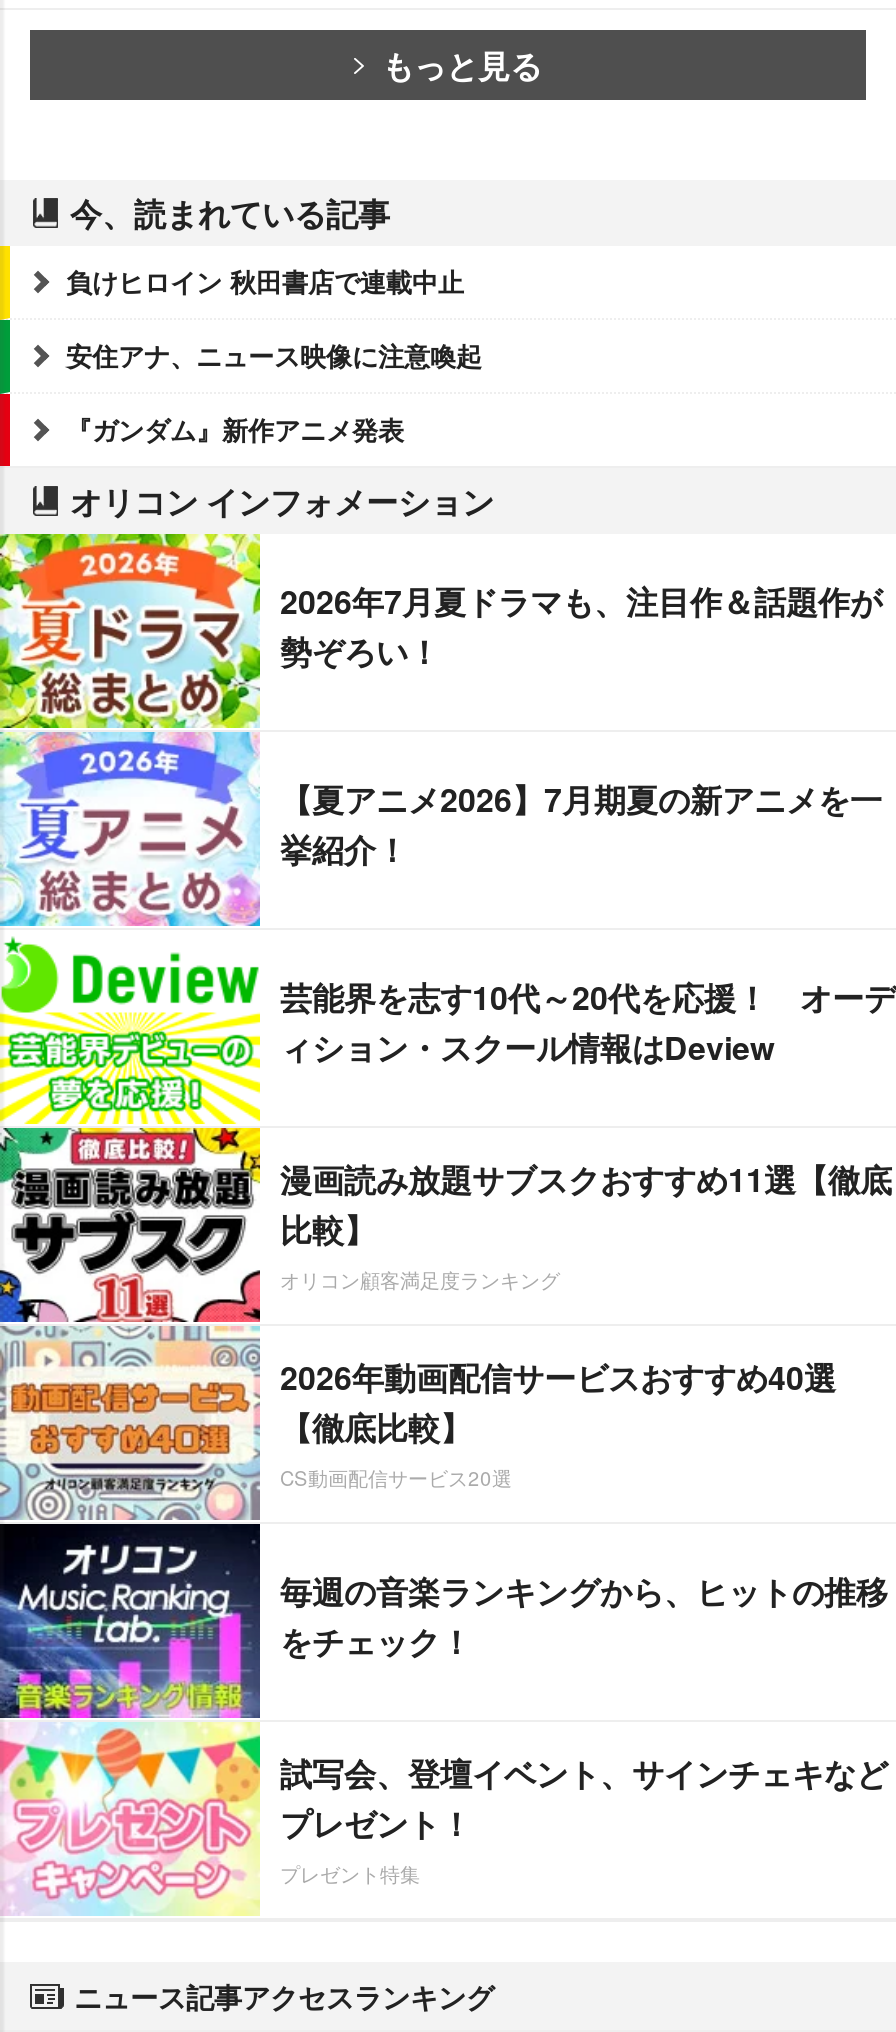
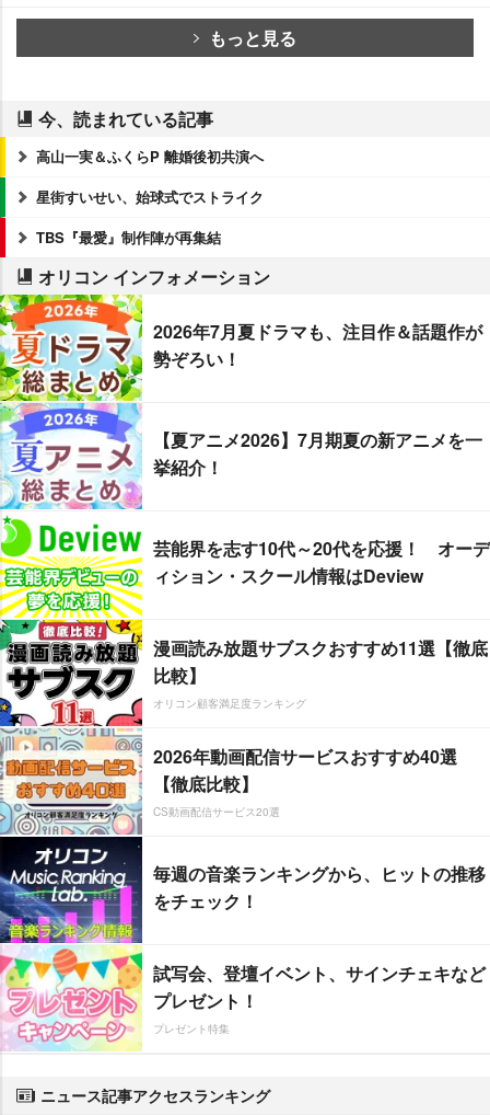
[66,262,464,300] 負けヒロイン 秋田書店で連載中止 -> [36,145,264,166] 高山一実＆ふくらP 離婚後初共演へ
[66,336,482,374] 安住アナ、ニュース映像に注意喚起 -> [36,186,264,207] 星街すいせい、始球式でストライク
[66,410,404,448] 『ガンダム』新作アニメ発表 -> [36,227,221,247] TBS『最愛』制作陣が再集結

